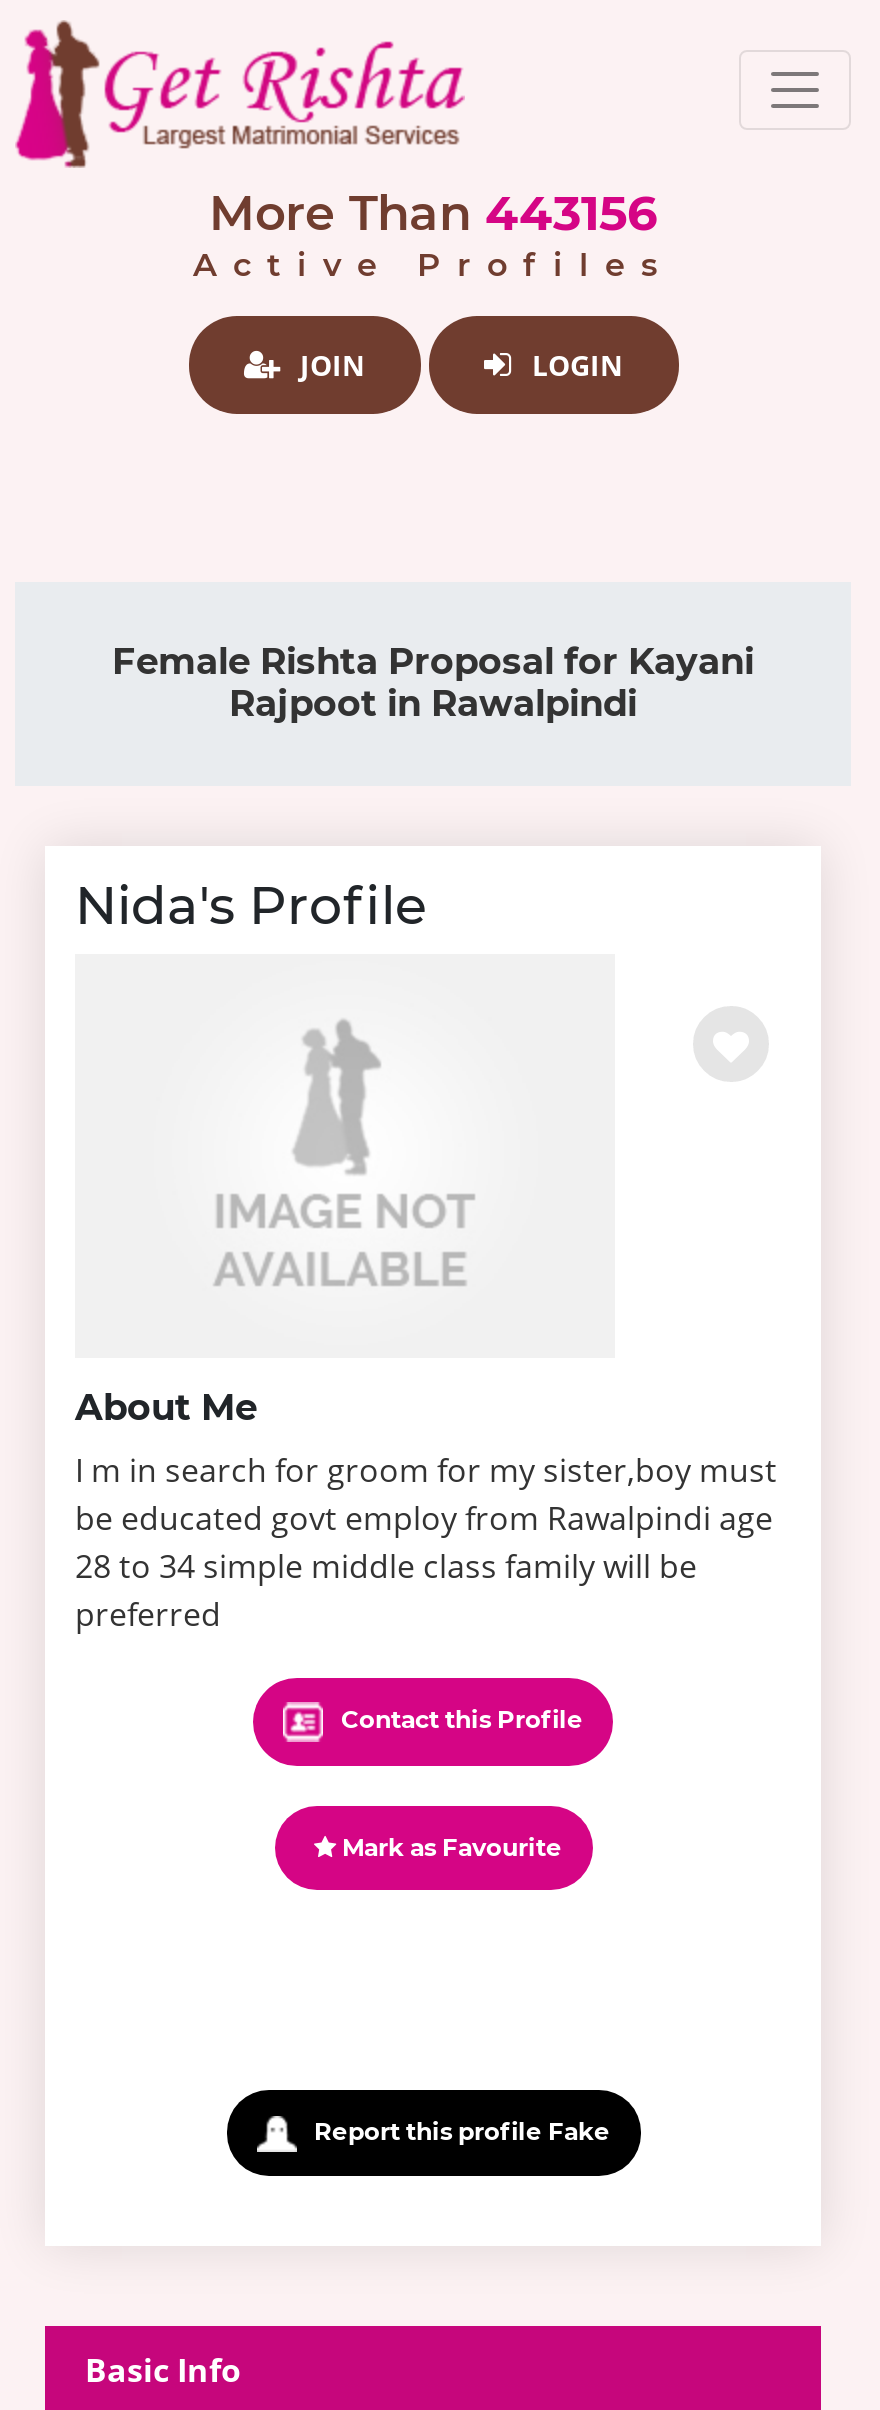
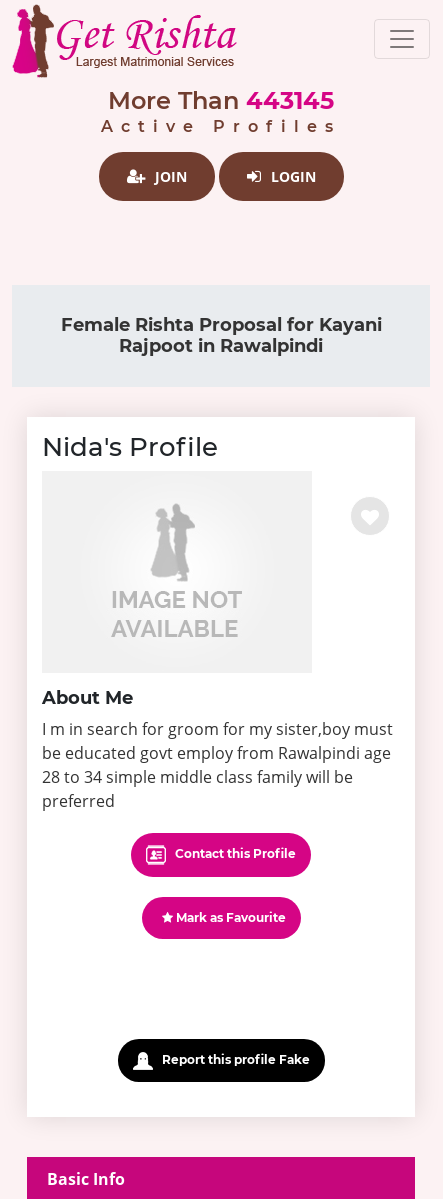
[209,184,657,242] More Than 443156 -> [108,86,334,115] More Than 443145

